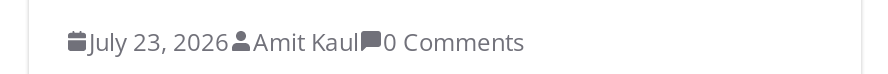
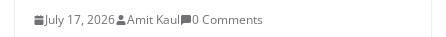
[89,24,525,58] July 23, 2026 Amit Kaul 0 Comments -> [45,11,263,28] July 17, 2026 Amit Kaul 0 Comments

